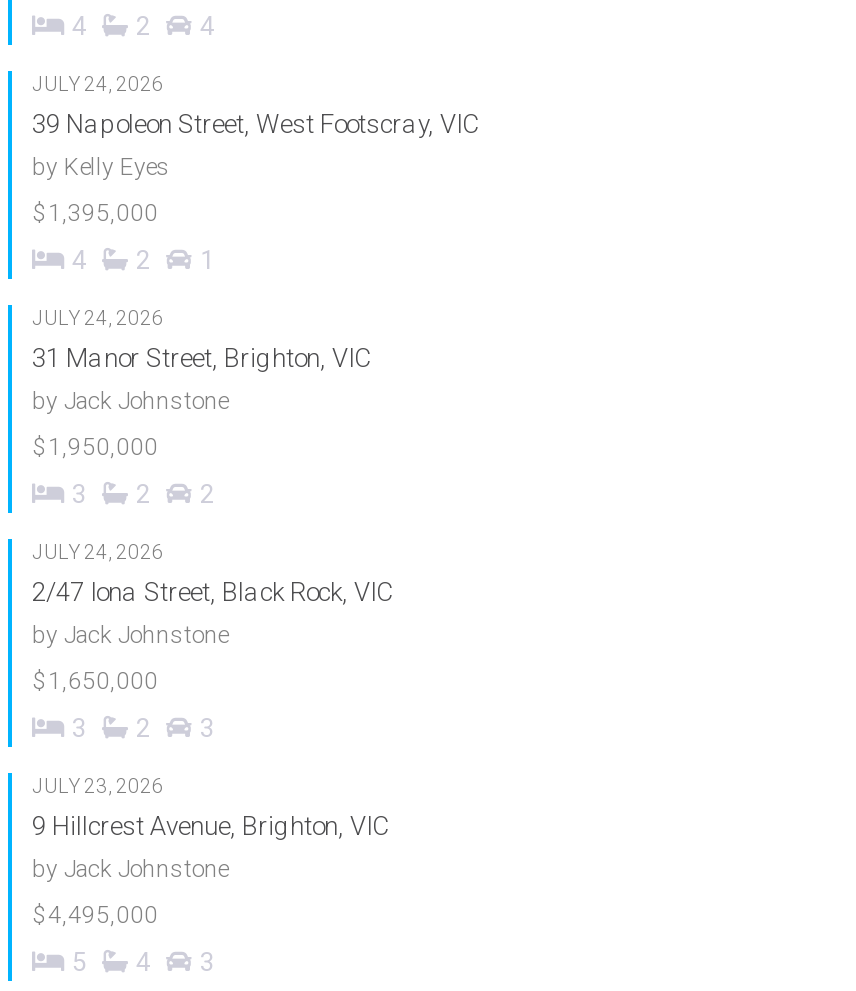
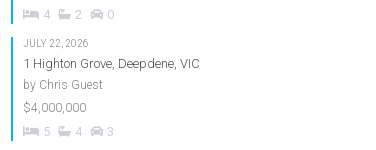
[32,11,480,929] 4 | JULY 24, 2026 | 39 Napoleon Street, West Footscray, VIC | by Kelly Eyes | $1,395,000 | 4 | 2 | 1 | JULY 24, 2026 | 31 Manor Street, Brighton, VIC | by Jack Johnstone | $1,950,000 | 3 | 2 | 2 | JULY 24, 2026 | 2/47 Iona Street, Black Rock, VIC | by Jack Johnstone | $1,650,000 | 3 | 2 | 3 | JULY 23, 2026 | 9 Hillcrest Avenue, Brighton, VIC | by Jack Johnstone | $4,495,000 -> [23,7,200,115] 0 | JULY 22, 2026 | 1 Highton Grove, Deepdene, VIC | by Chris Guest | $4,000,000

